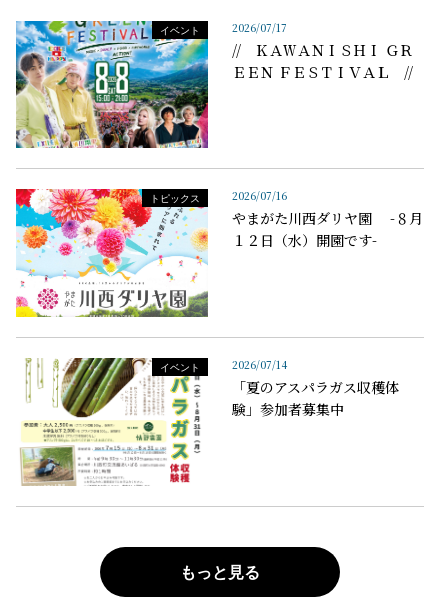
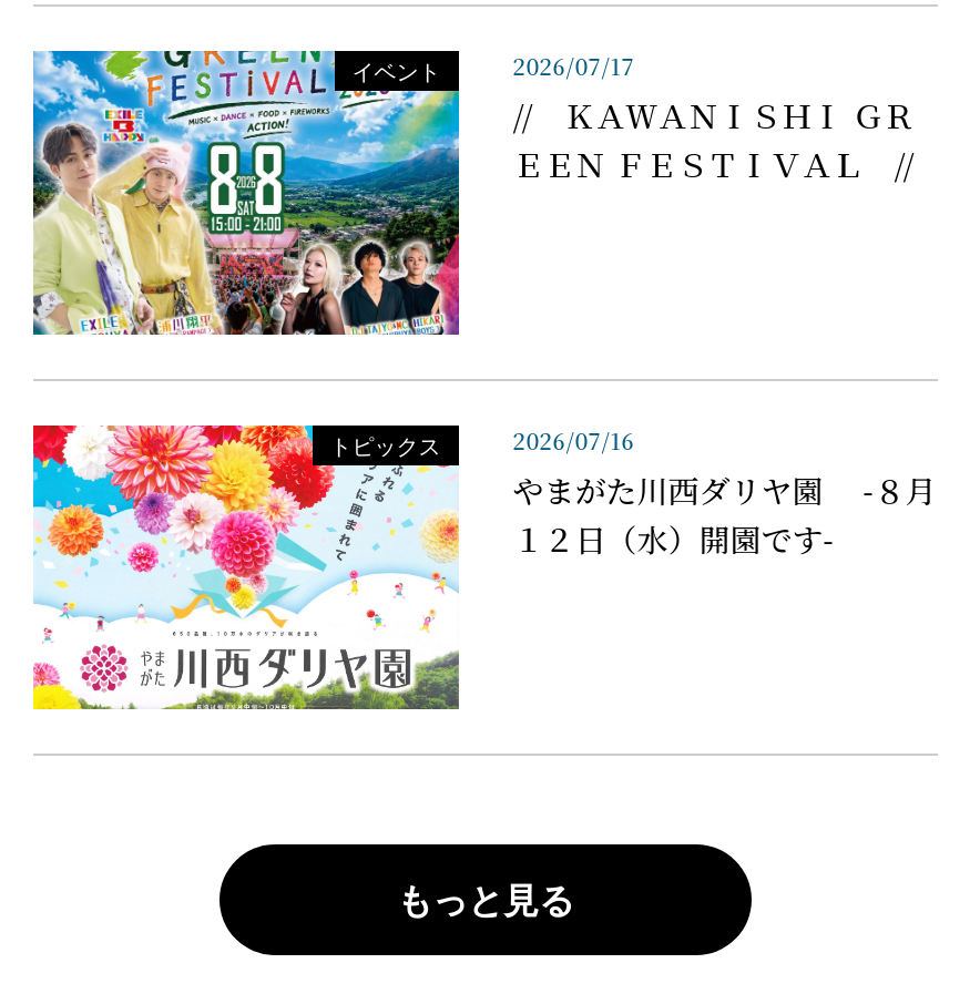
[20,357,399,486] [image] | イベント | 2026/07/14 | 「夏のアスパラガス収穫体 | 験」参加者募集中 -> none

